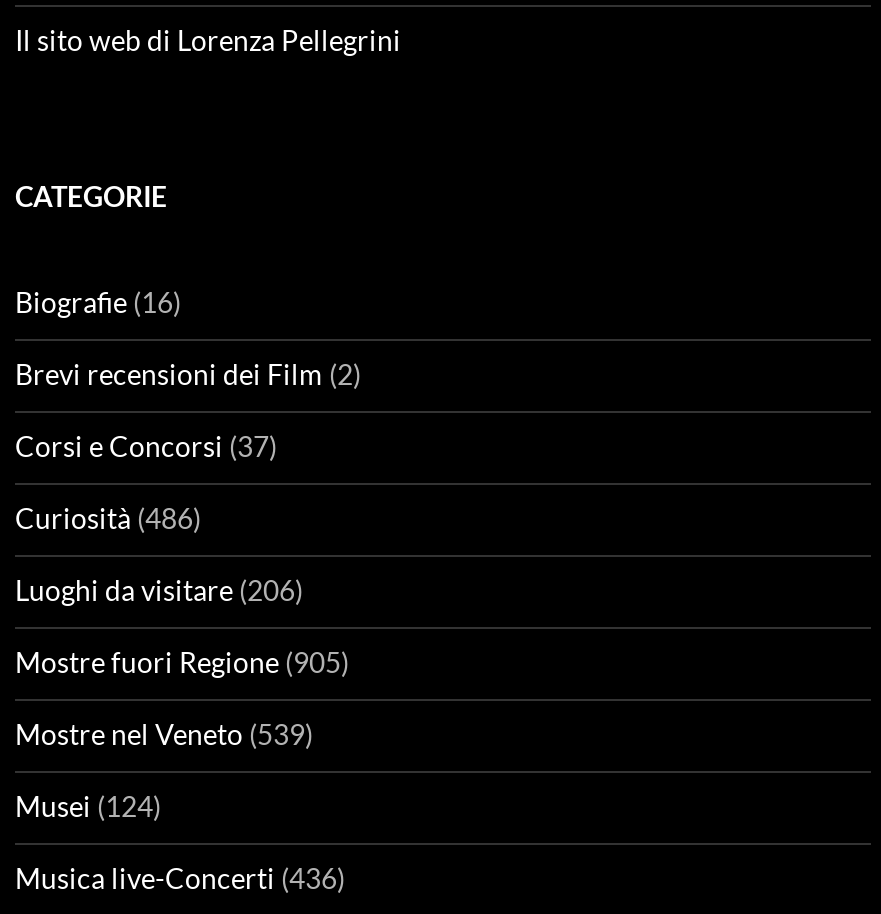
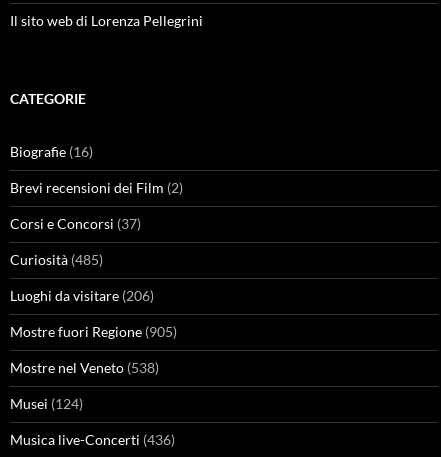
[15,501,201,535] Curiosità (486) -> [10,251,103,268] Curiosità (485)
[15,717,313,751] Mostre nel Veneto (539) -> [10,359,159,376] Mostre nel Veneto (538)

